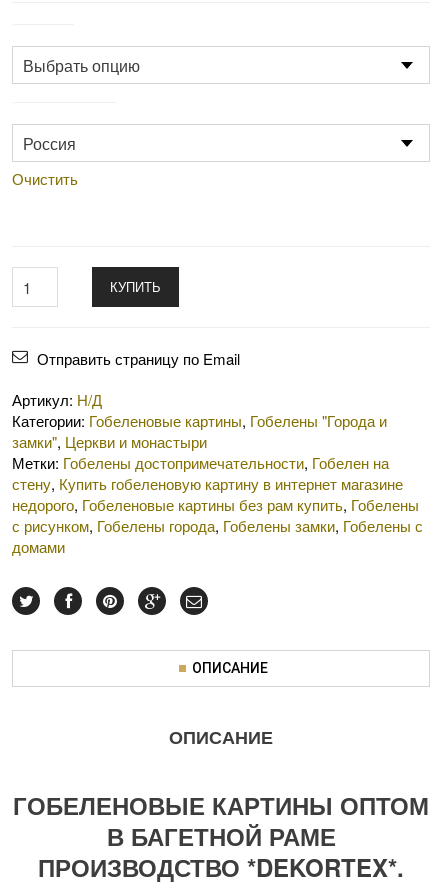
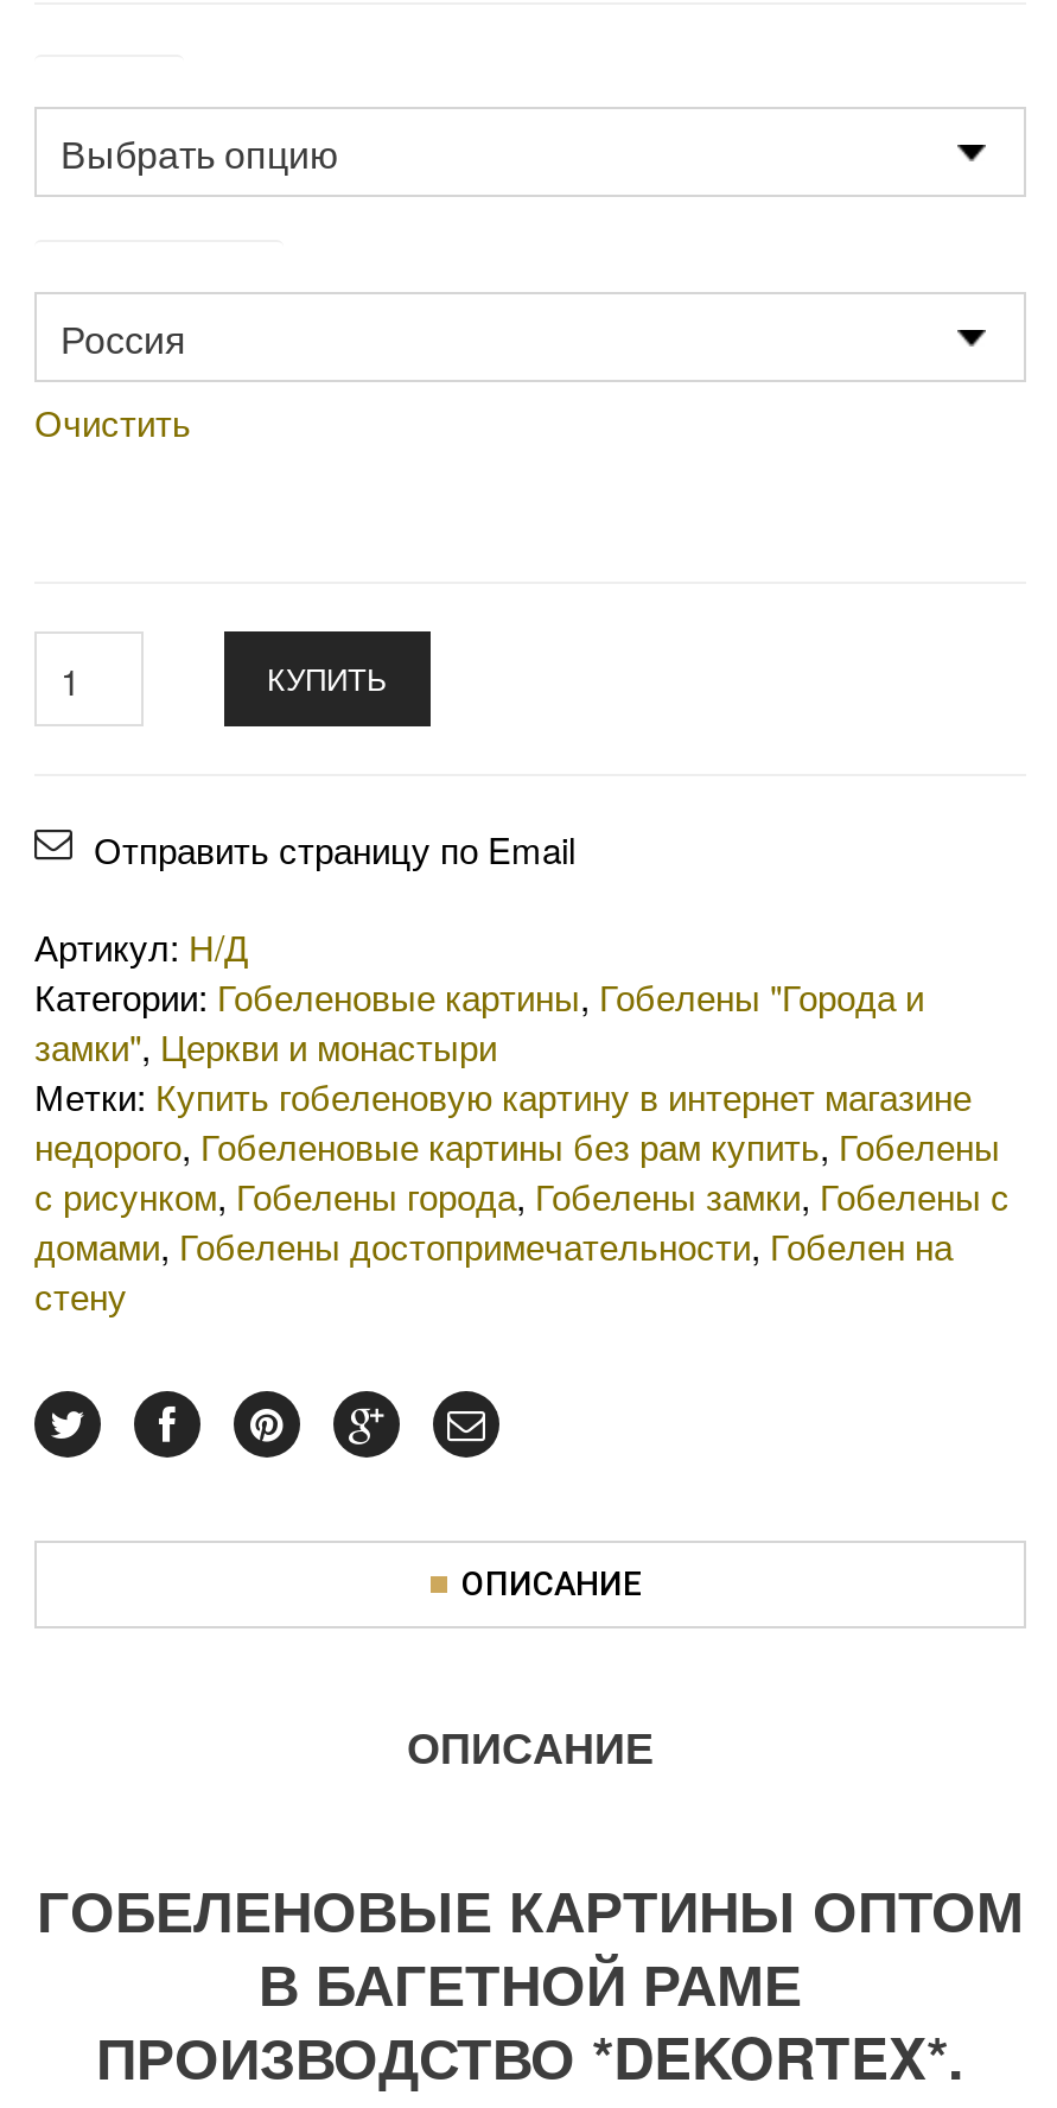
[12,452,403,494] Метки: Гобелены достопримечательности, Гобелен на | стену, Купить гобеленовую картину в интернет магазине -> [34,1071,972,1121] Метки: Купить гобеленовую картину в интернет магазине
moved [12,494,423,536] -> [34,1121,1010,1220]: недорого, Гобеленовые картины без рам купить, Гобелены | с рисунком, Гобелены города, Гобелены замки, Гобелены с
[12,536,65,557] домами -> [34,1220,953,1320] домами, Гобелены достопримечательности, Гобелен на | стену

